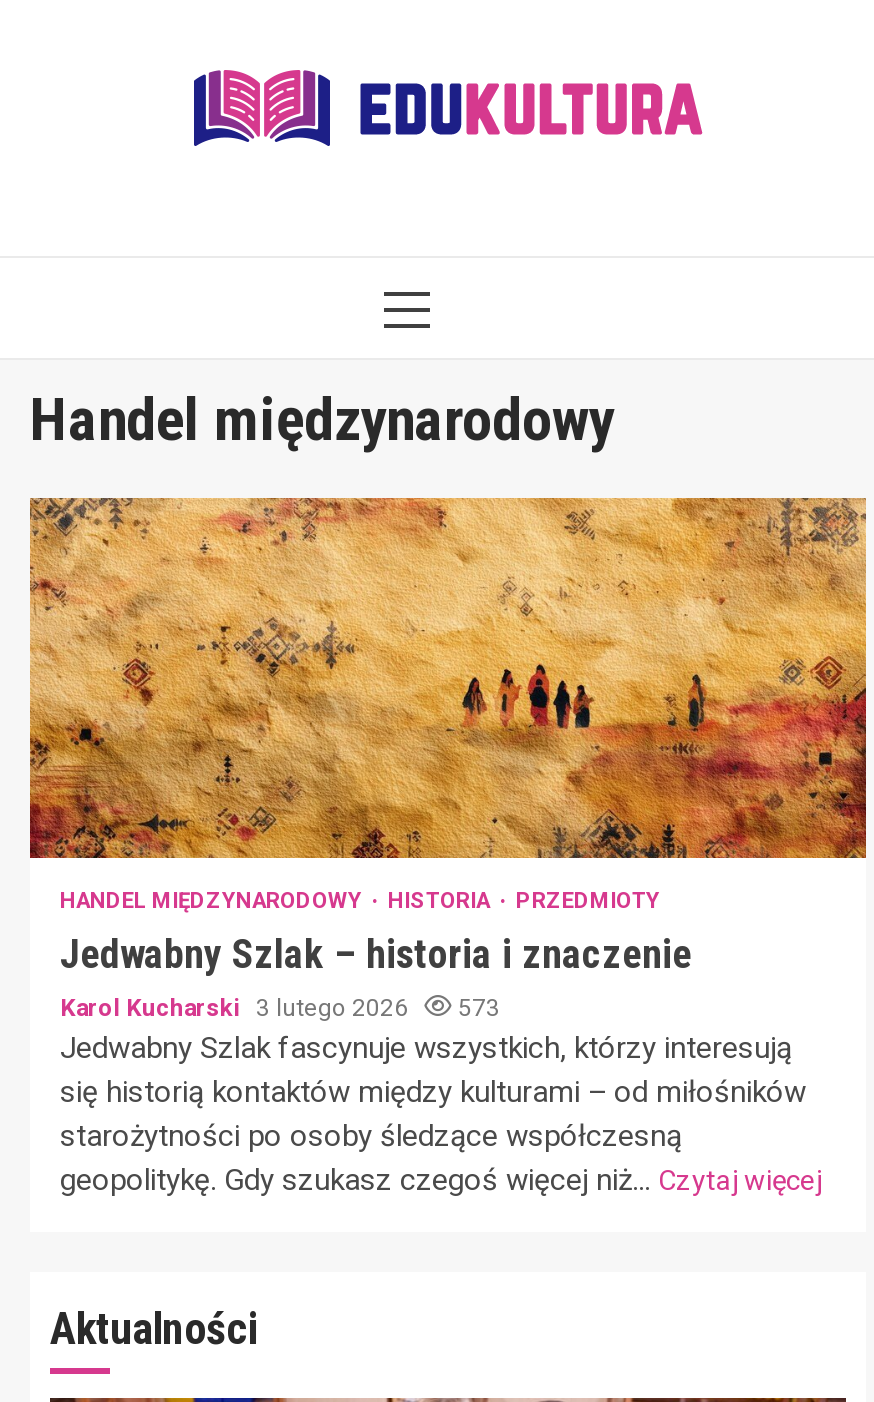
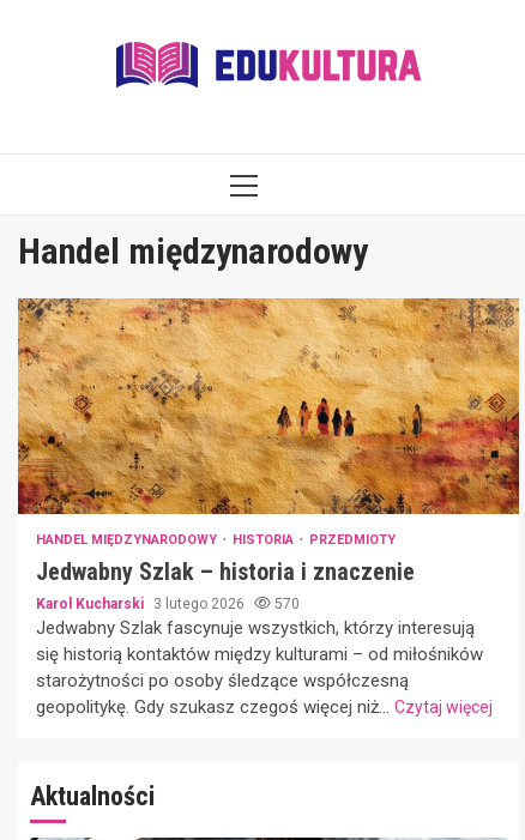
[60,994,500,1022] Karol Kucharski 3 lutego 2026 573 -> [36,596,300,612] Karol Kucharski 3 lutego 2026 570

